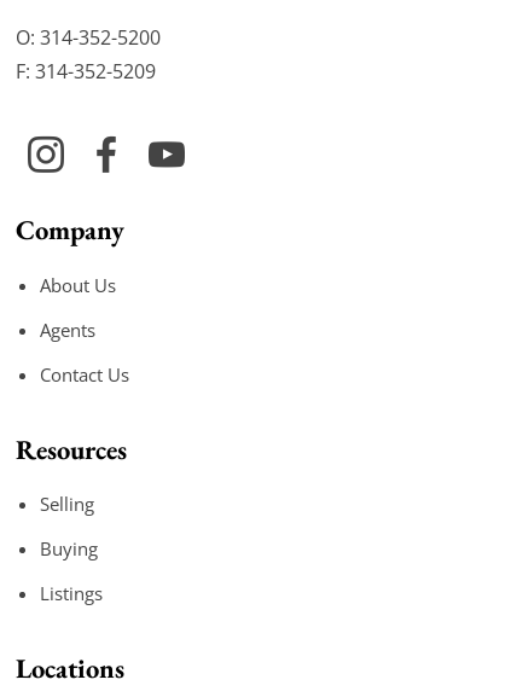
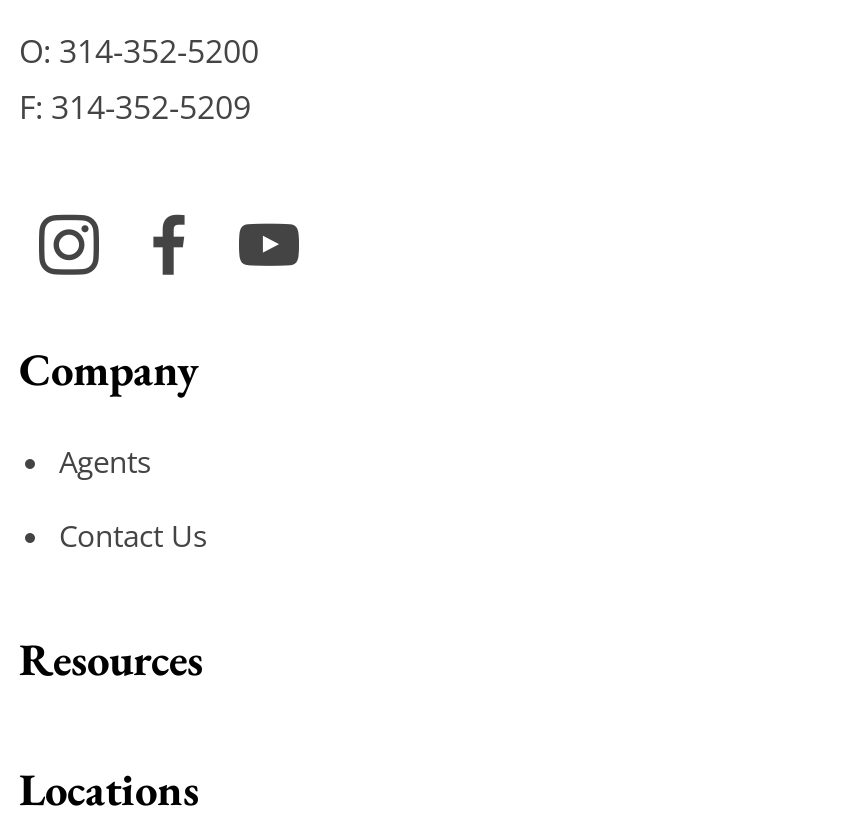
[40,273,116,297] About Us -> none
[40,492,103,606] Selling | Buying | Listings -> none

